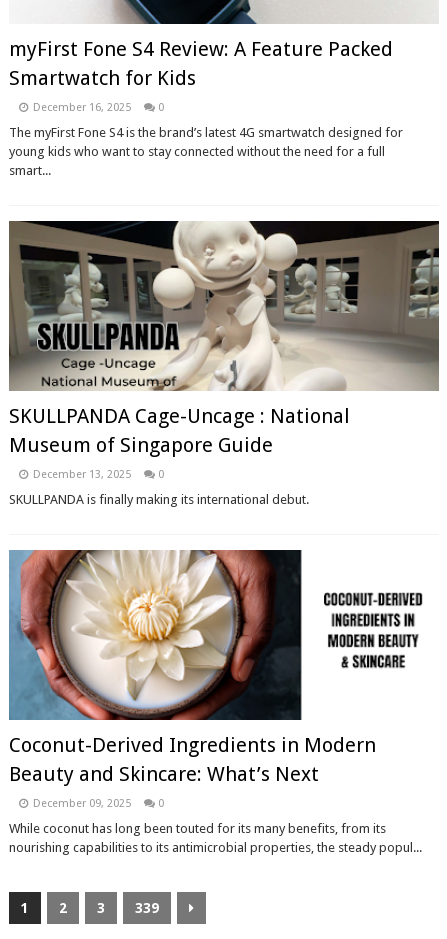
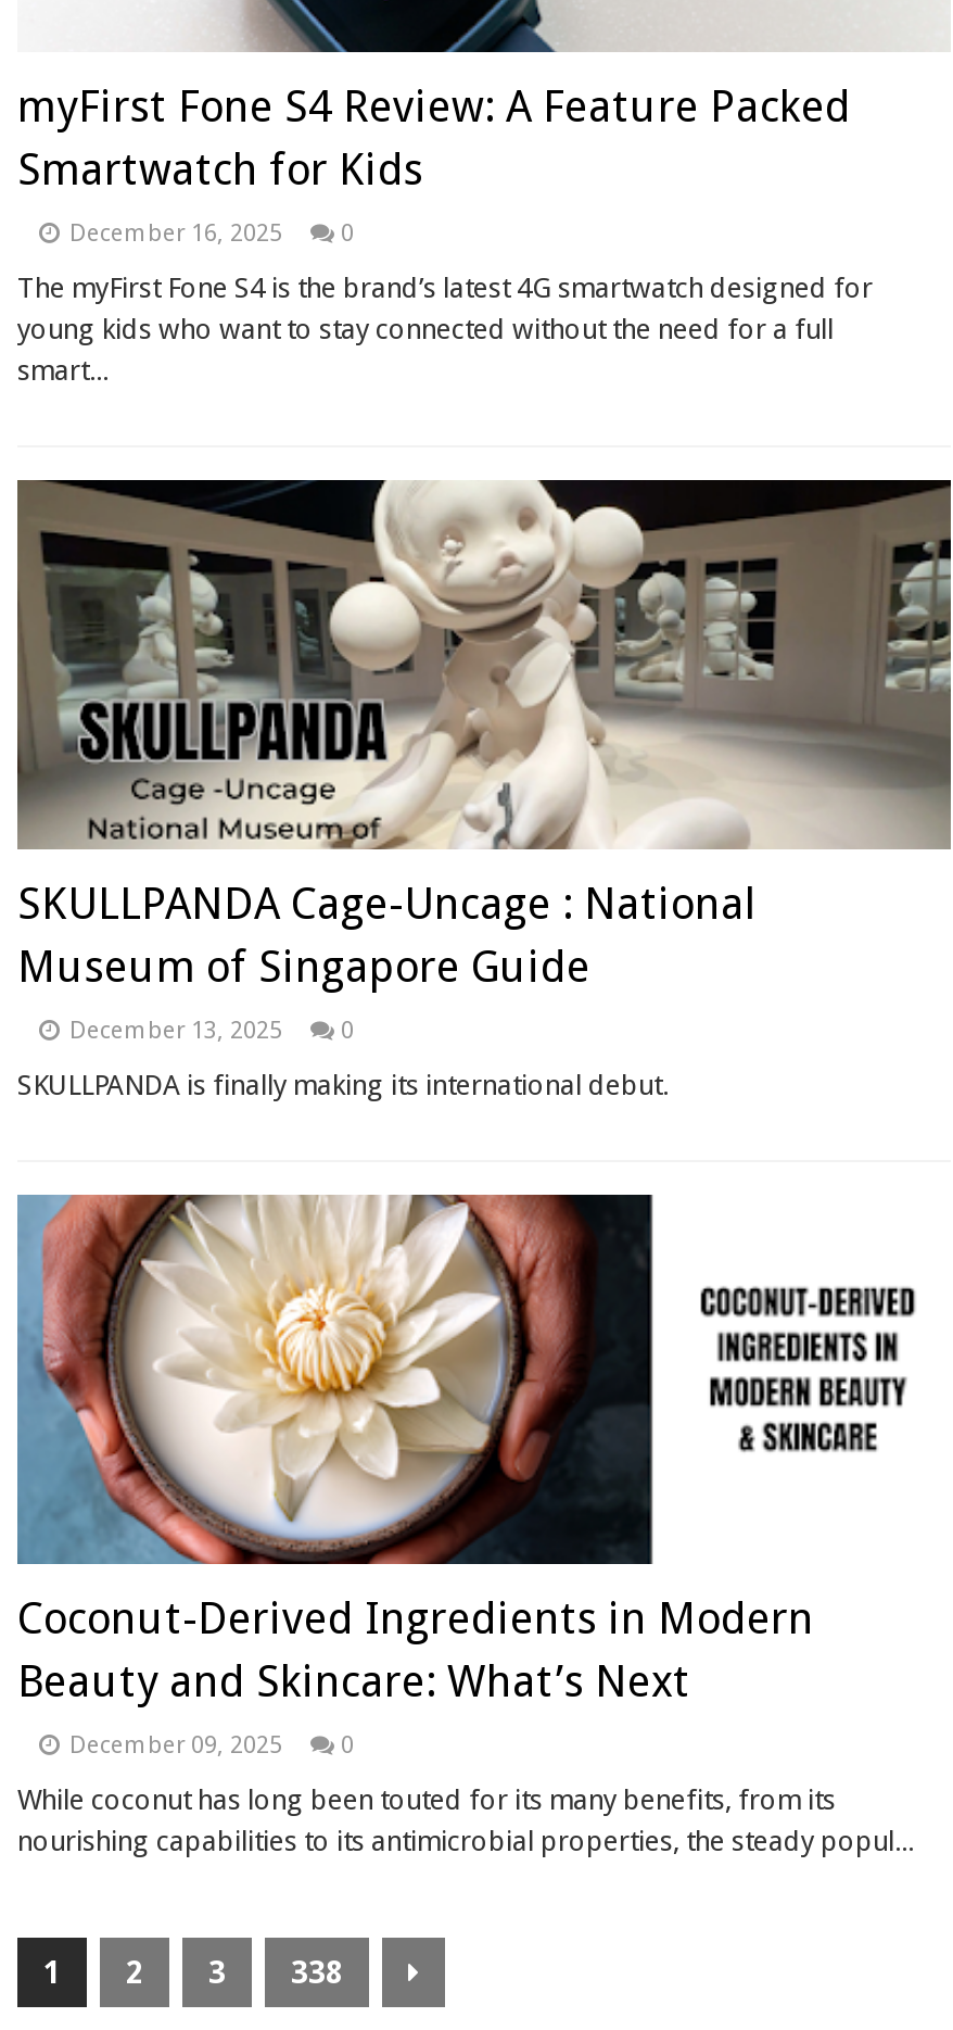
[21,900,159,916] 1 2 3 339 -> [43,1955,343,1990] 1 2 3 338

